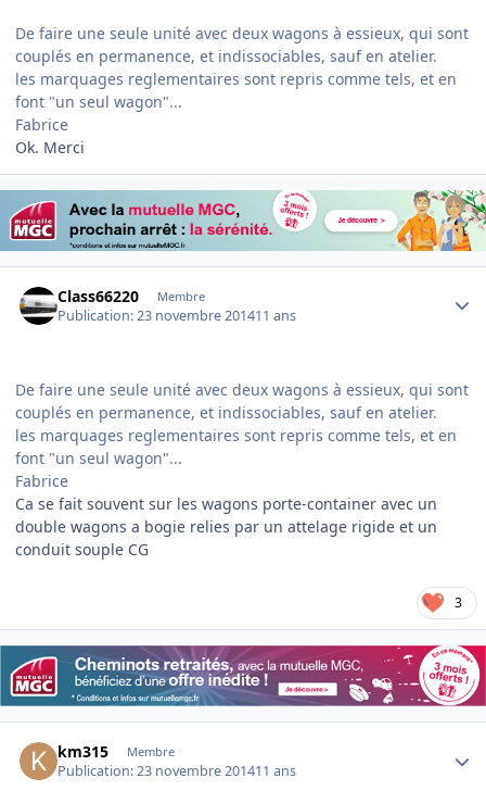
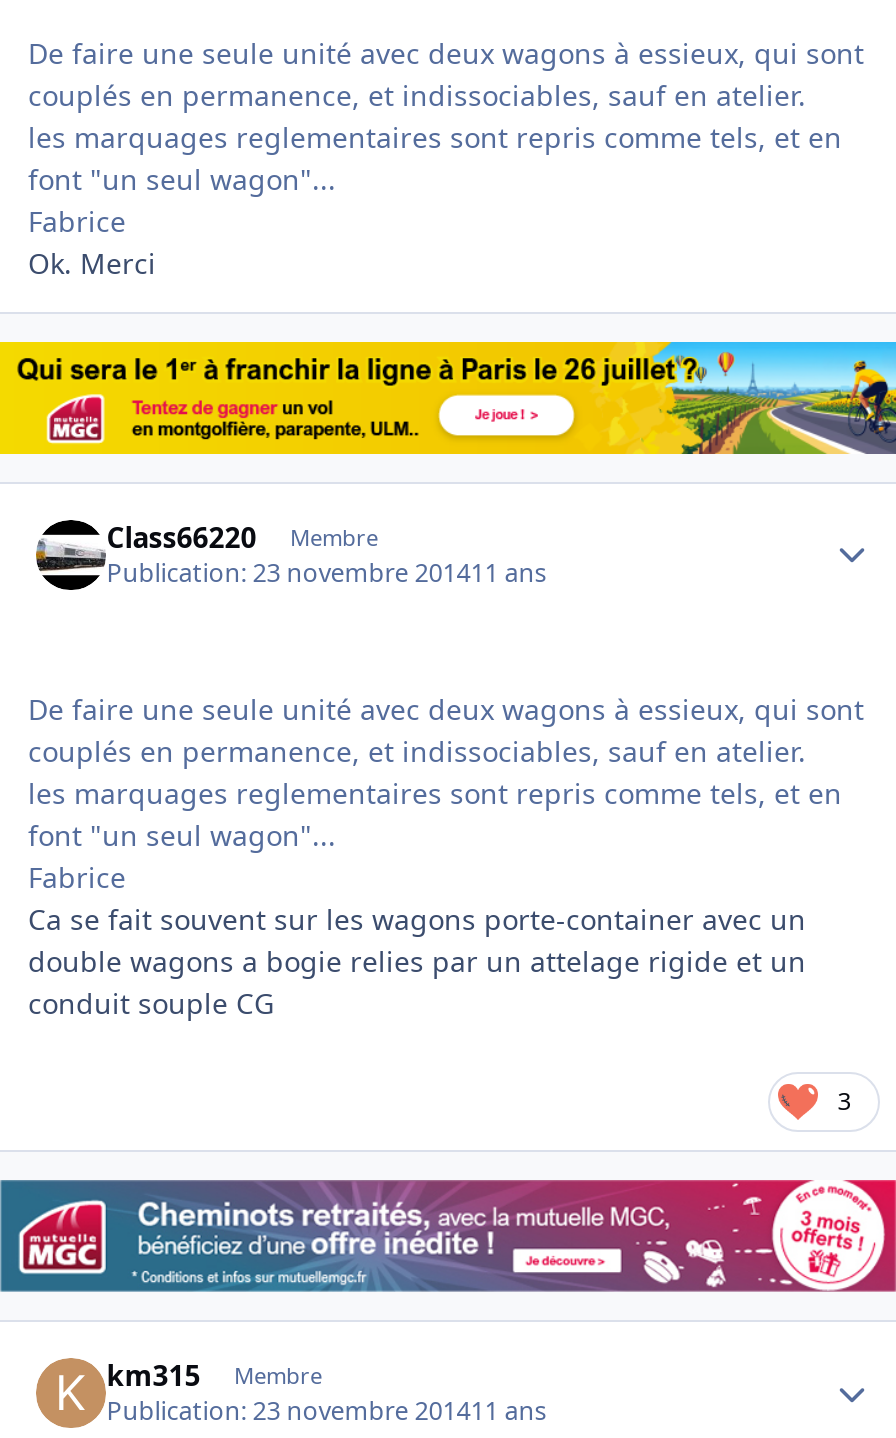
[3,189,483,252] [image] -> [6,340,890,456] [image]

